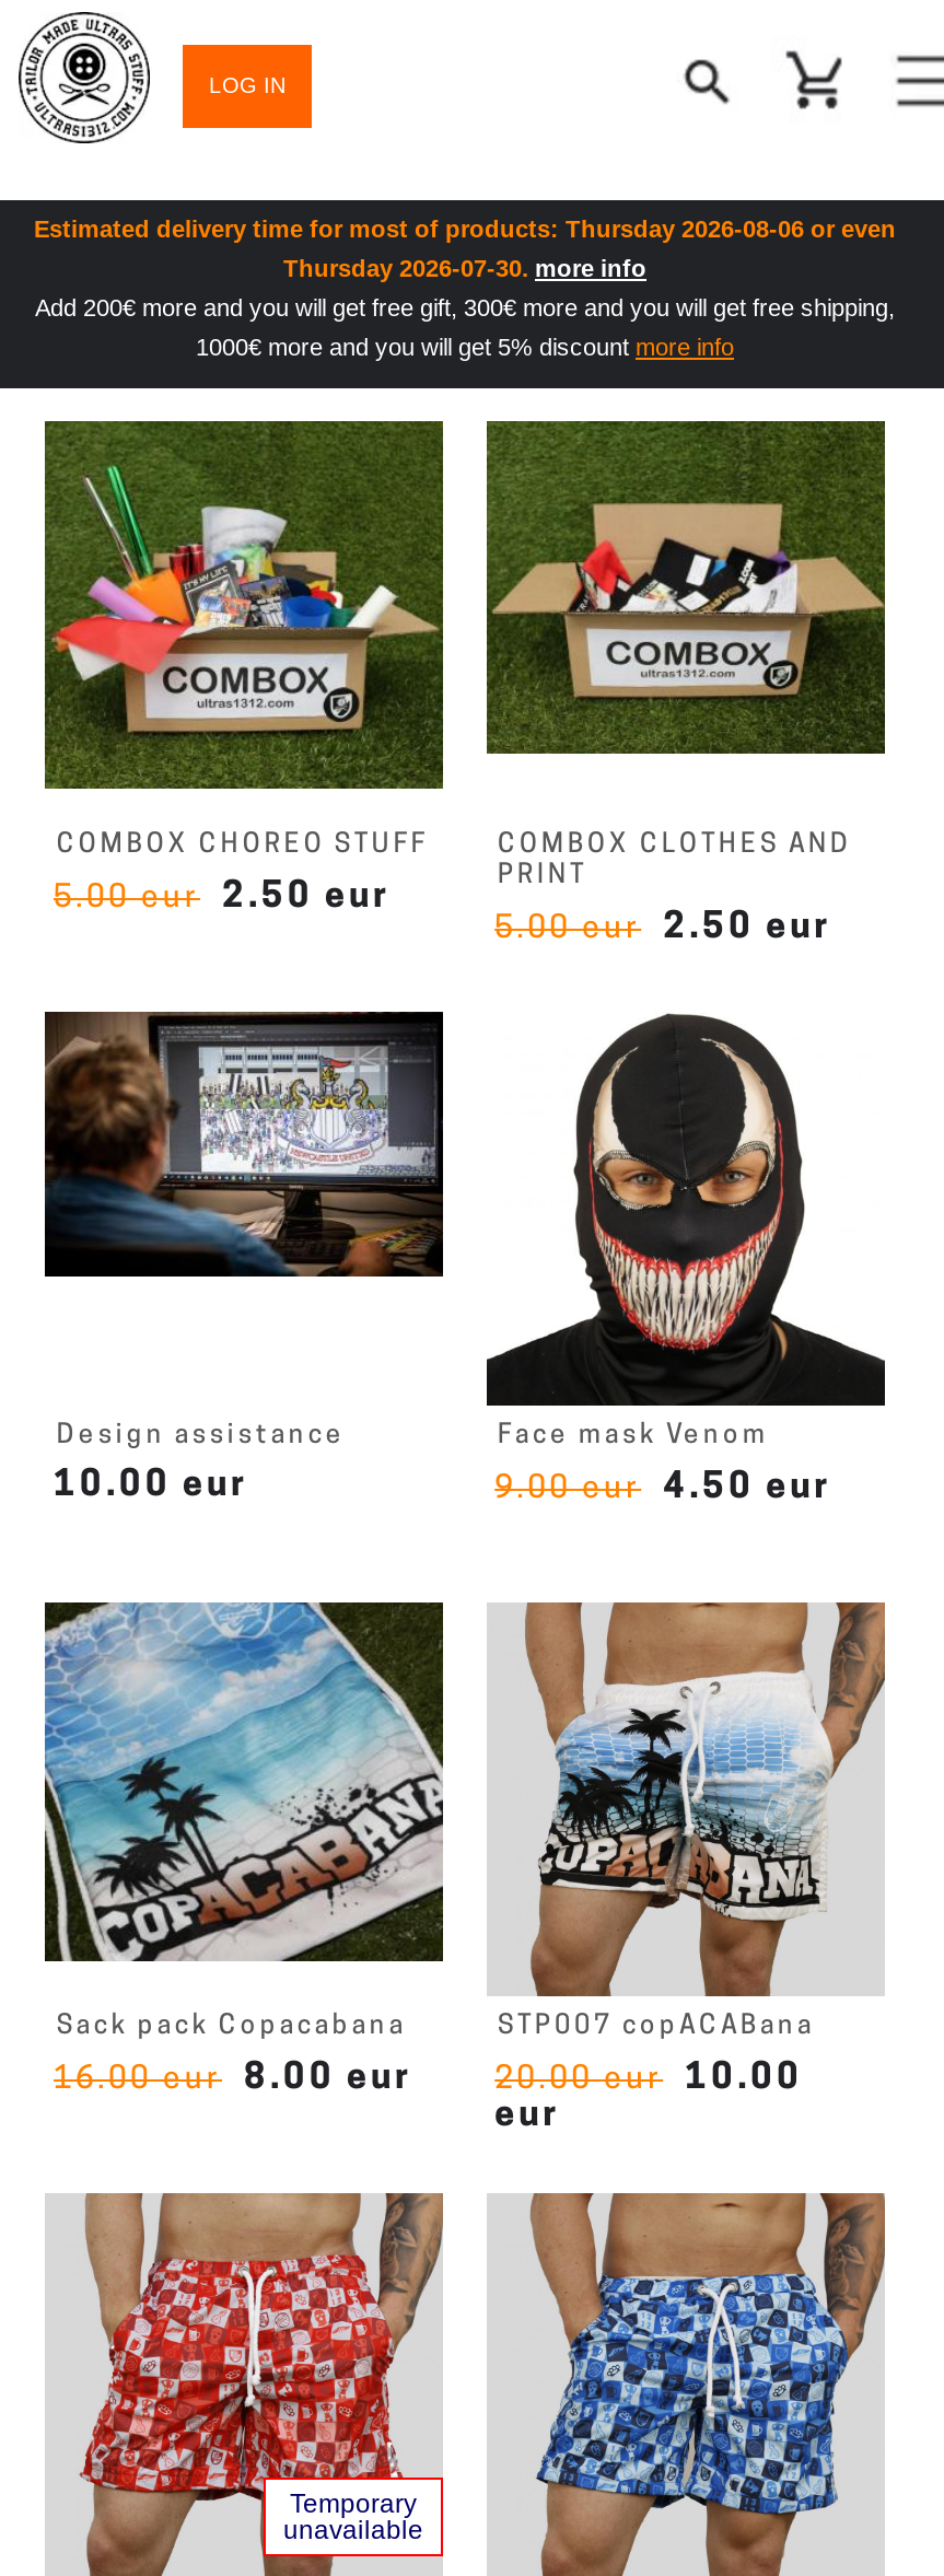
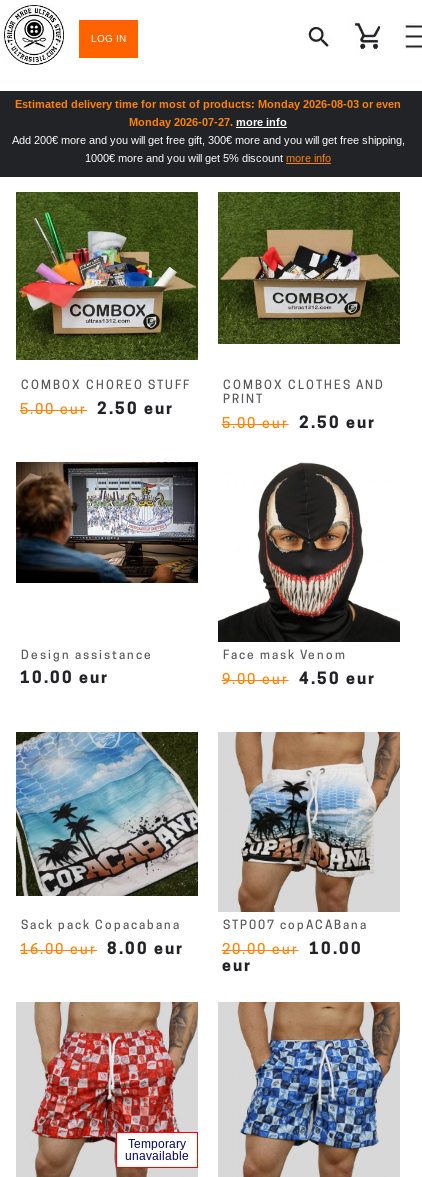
[34,215,896,242] Estimated delivery time for most of products: Thursday 2026-08-06 or even -> [15,98,401,110] Estimated delivery time for most of products: Monday 2026-08-03 or even
[283,255,646,281] Thursday 2026-07-30. more info -> [129,116,287,128] Monday 2026-07-27. more info

